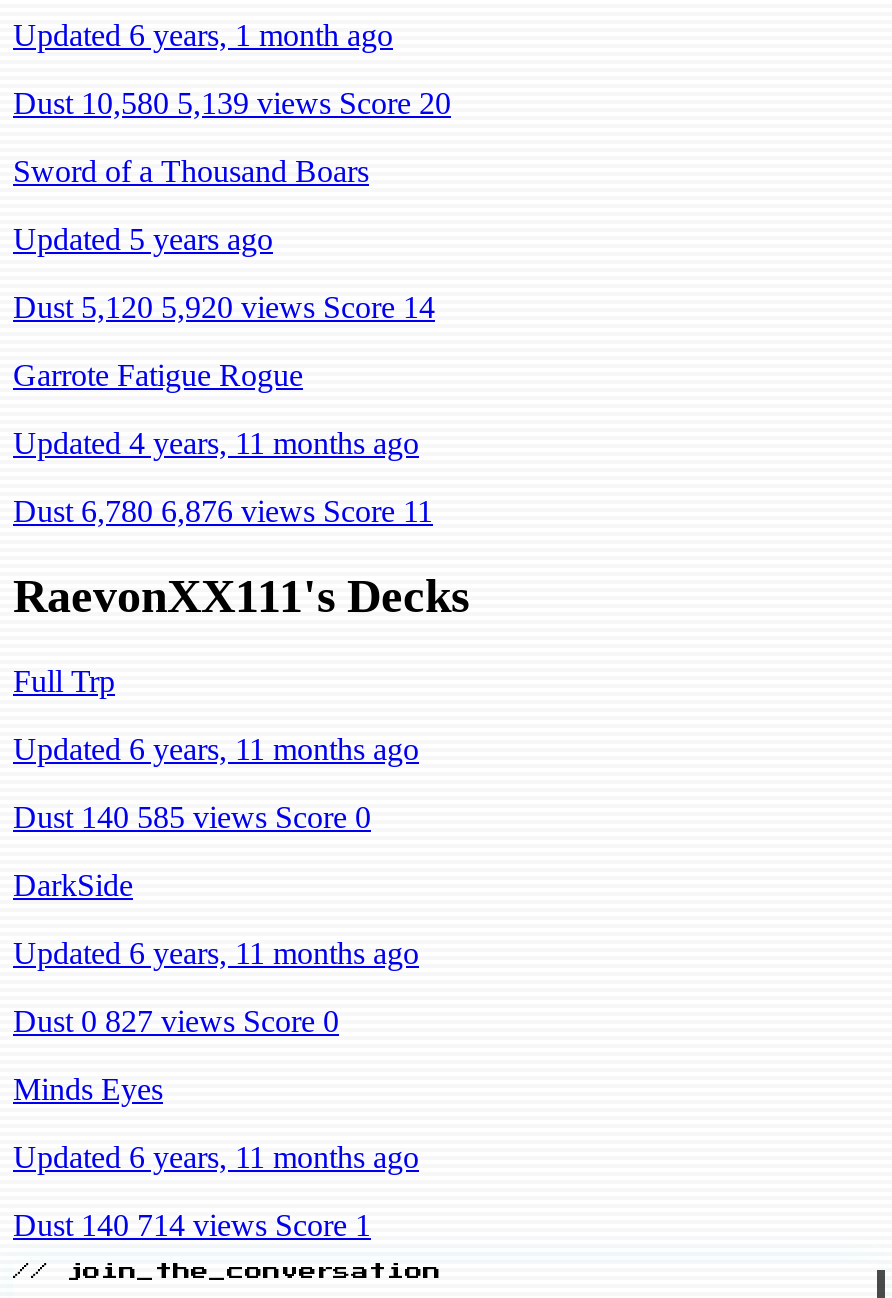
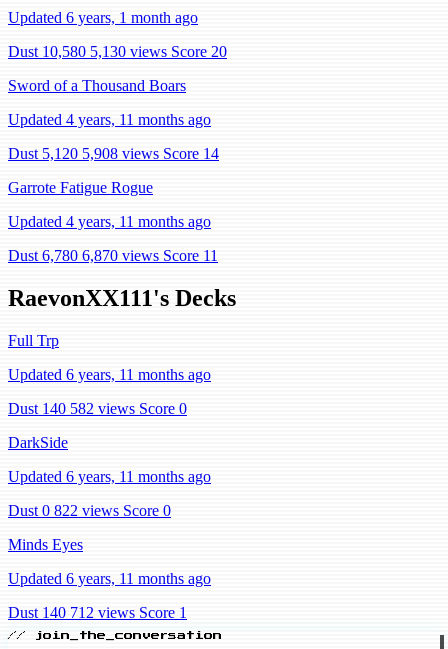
[13,86,451,120] Dust 10,580 5,139 views Score 20 -> [8,43,227,60] Dust 10,580 5,130 views Score 20
[13,222,273,256] Updated 5 years ago -> [8,111,211,128] Updated 4 years, 11 months ago
[13,290,435,324] Dust 5,120 5,920 views Score 14 -> [8,145,219,162] Dust 5,120 5,908 views Score 14
[13,494,433,528] Dust 6,780 6,876 views Score 11 -> [8,247,218,264] Dust 6,780 6,870 views Score 11
[13,800,371,834] Dust 140 585 views Score 0 -> [8,400,187,417] Dust 140 582 views Score 0
[13,1004,339,1038] Dust 0 827 views Score 0 -> [8,502,171,519] Dust 0 822 views Score 0
[13,1208,371,1242] Dust 140 714 views Score 1 -> [8,604,187,621] Dust 140 712 views Score 1

